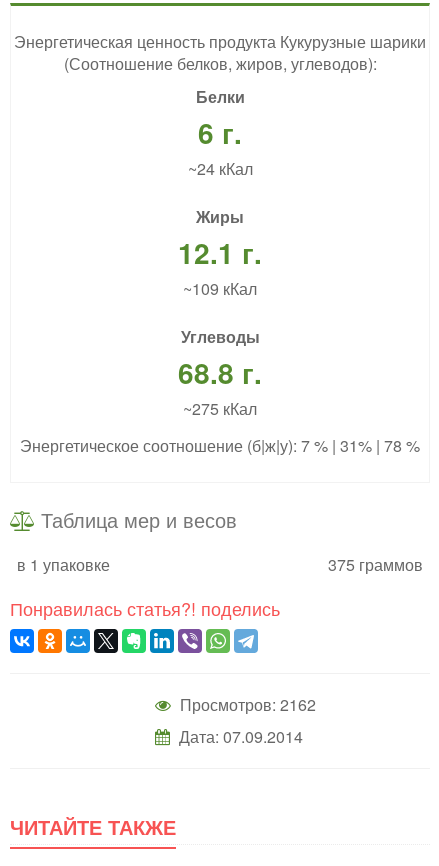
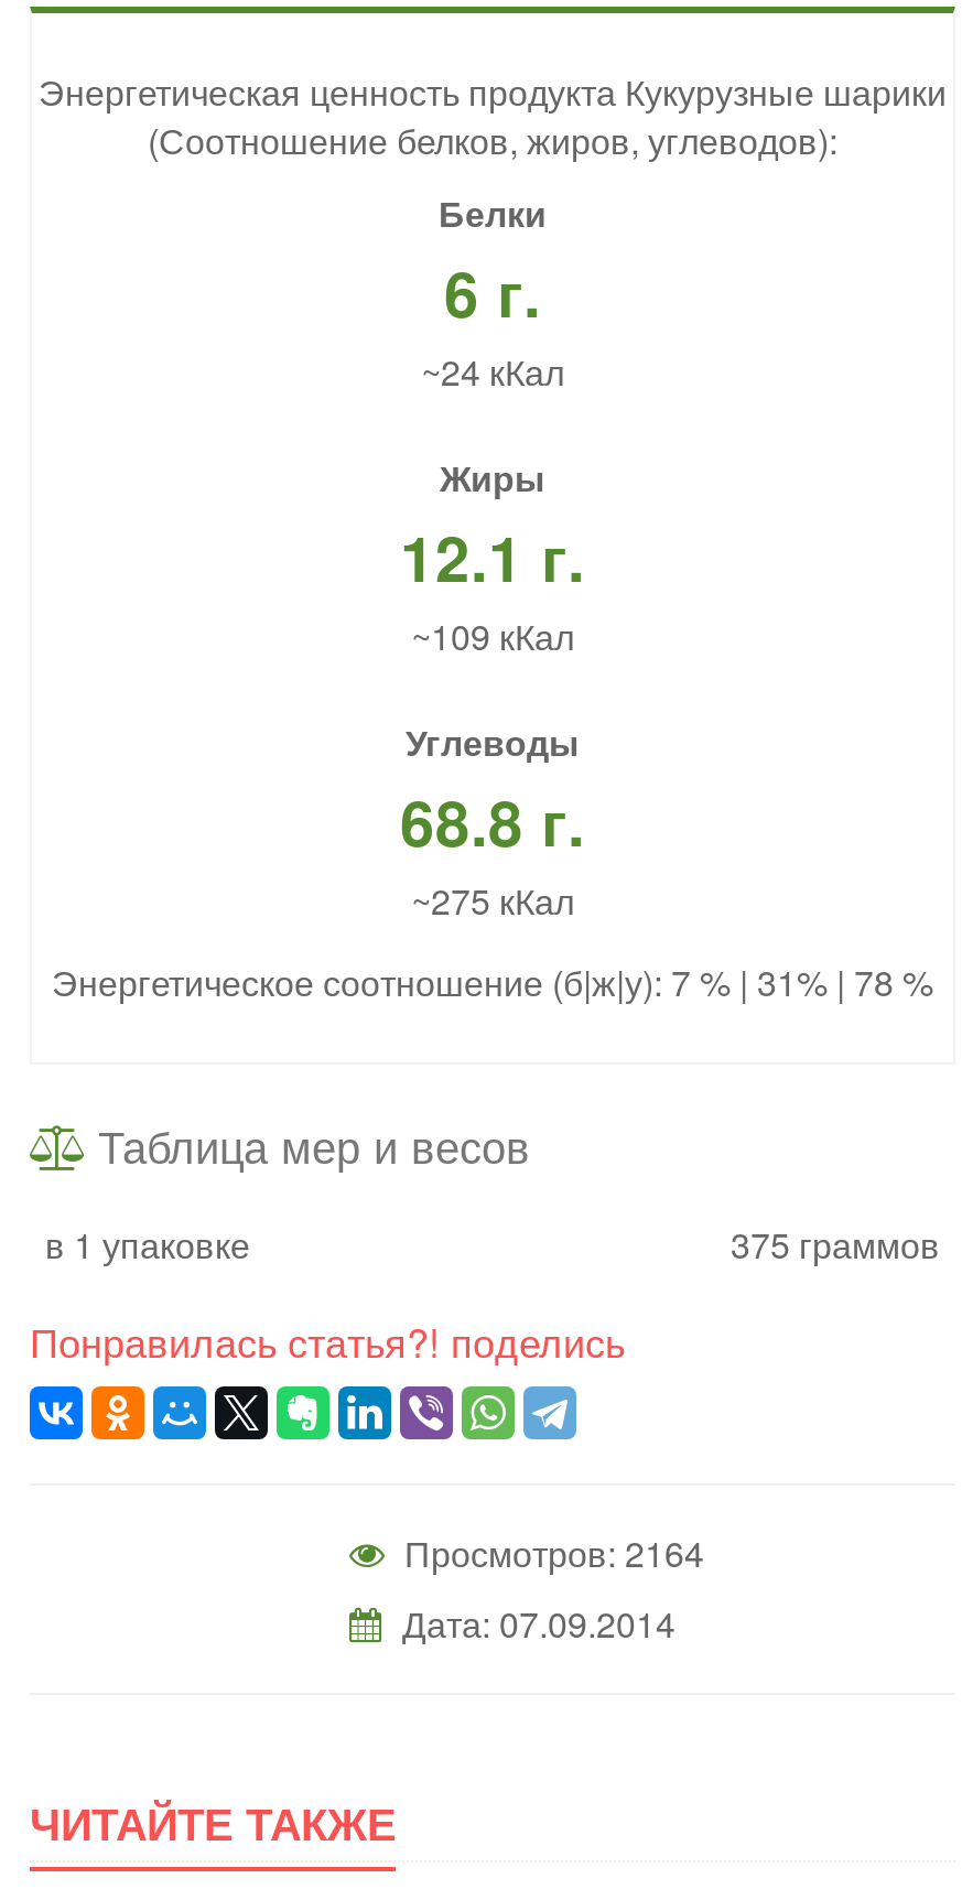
[176,693,316,716] Просмотров: 2162 -> [396,1527,704,1578] Просмотров: 2164

